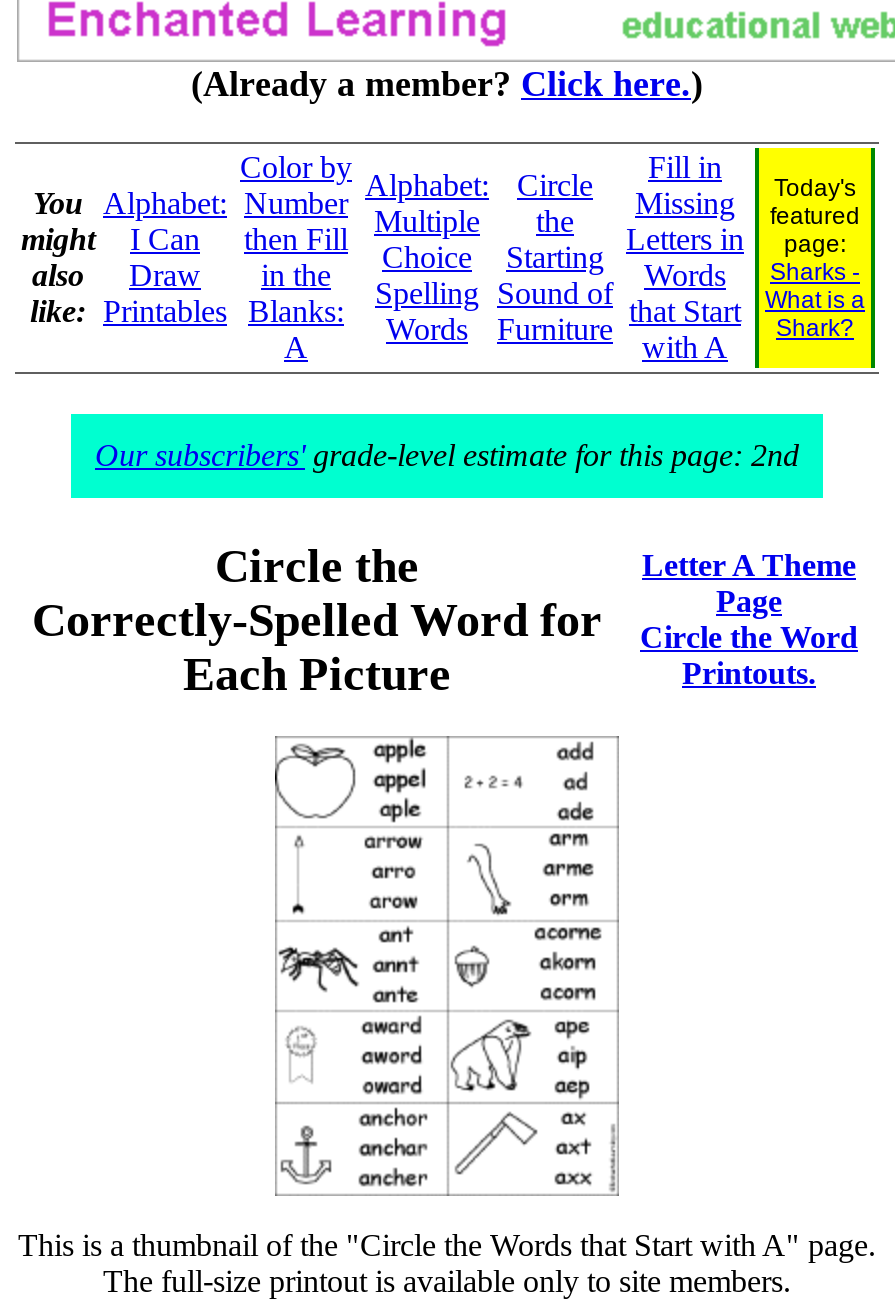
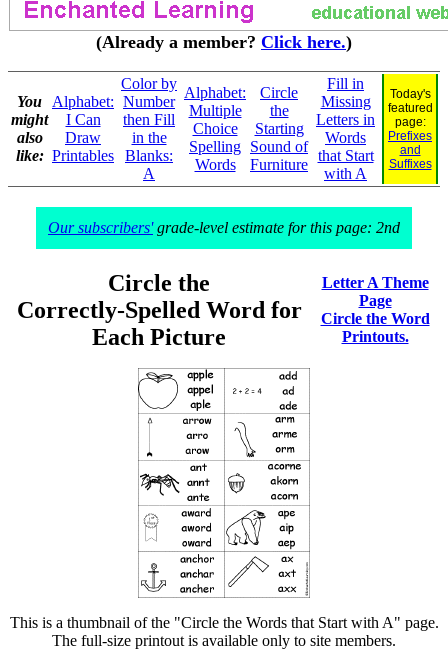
[765,258,865,342] Sharks - | What is a | Shark? -> [388,129,432,171] Prefixes | and | Suffixes

